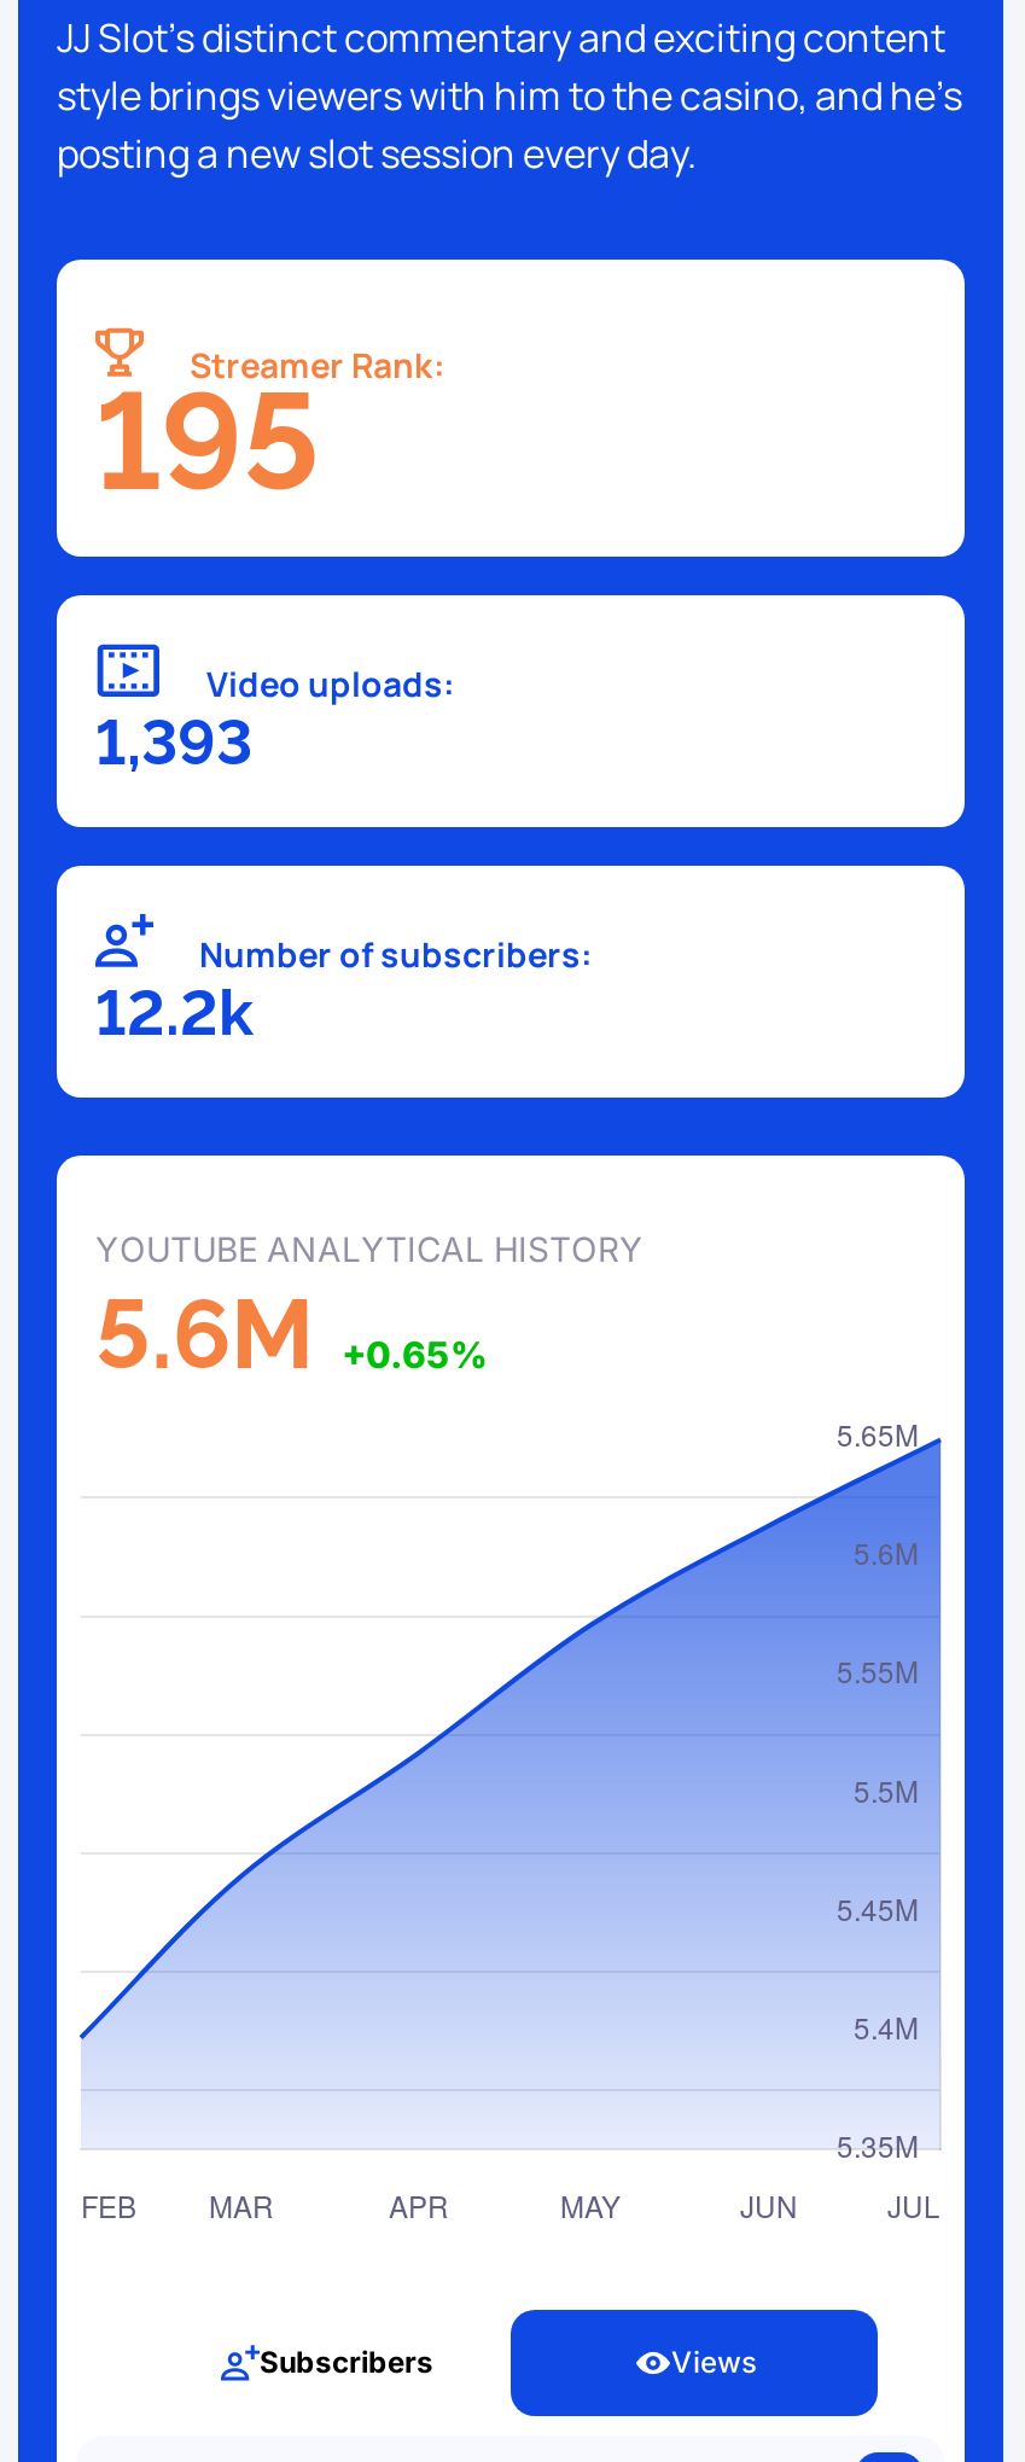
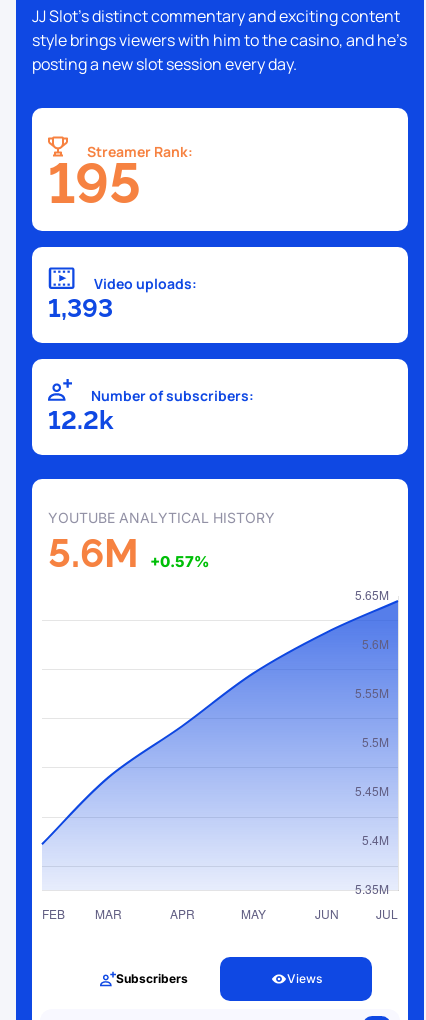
[95,1275,487,1389] 5.6M +0.65% -> [48,529,209,576] 5.6M +0.57%

